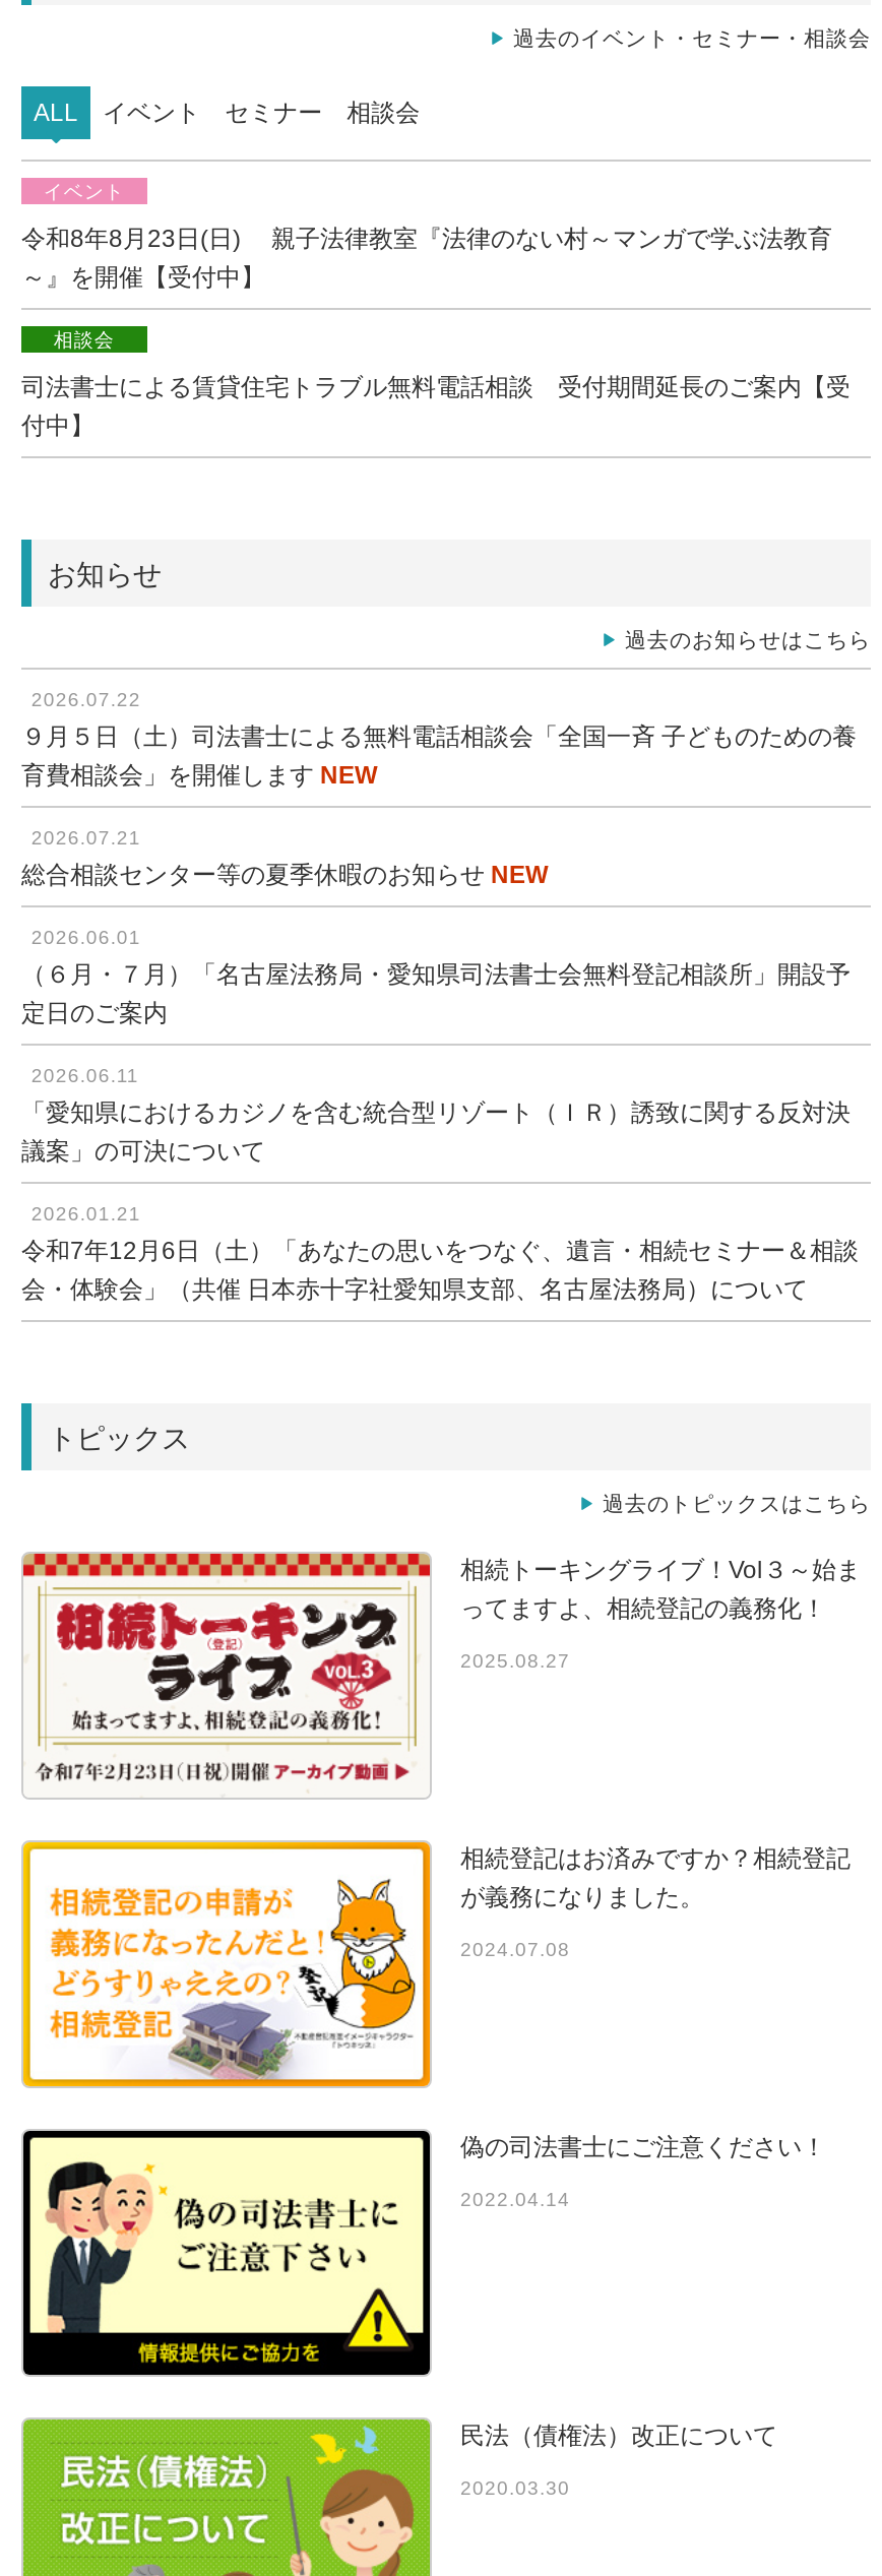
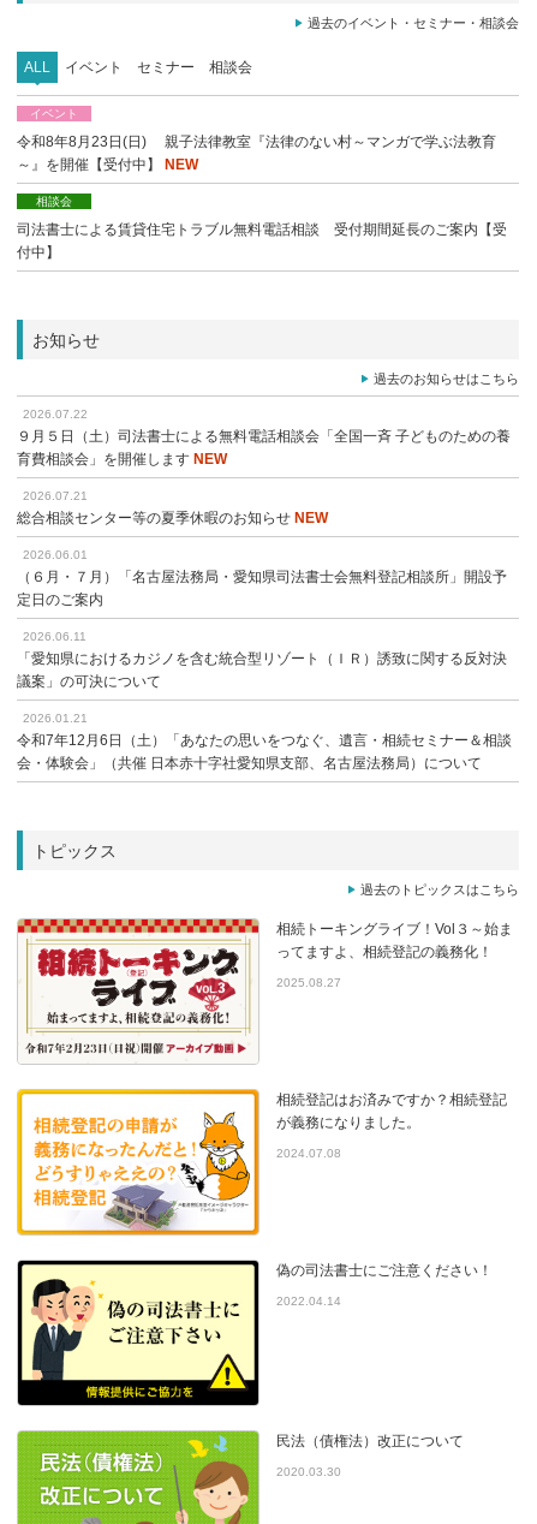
[21,263,265,292] ～』を開催【受付中】 -> [17,156,198,173] ～』を開催【受付中】 NEW

